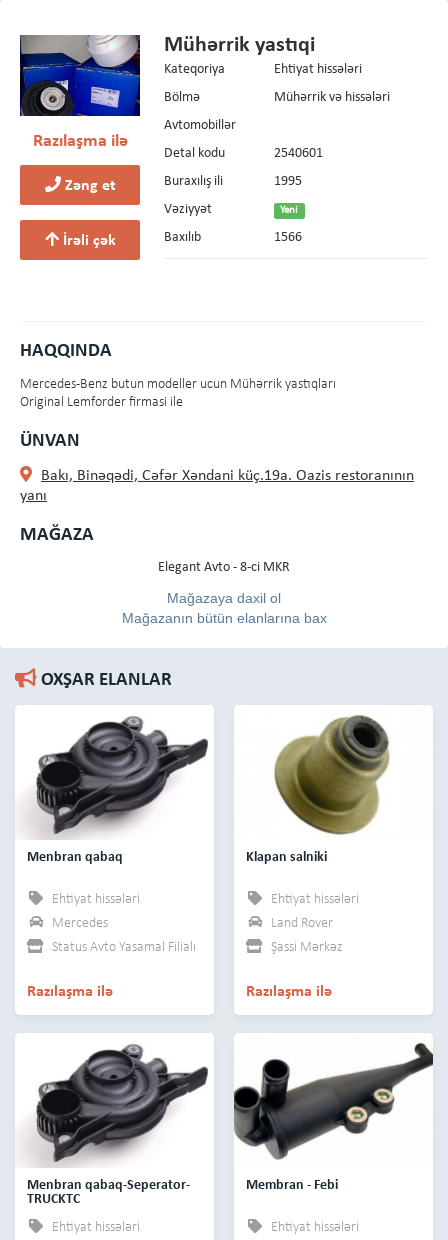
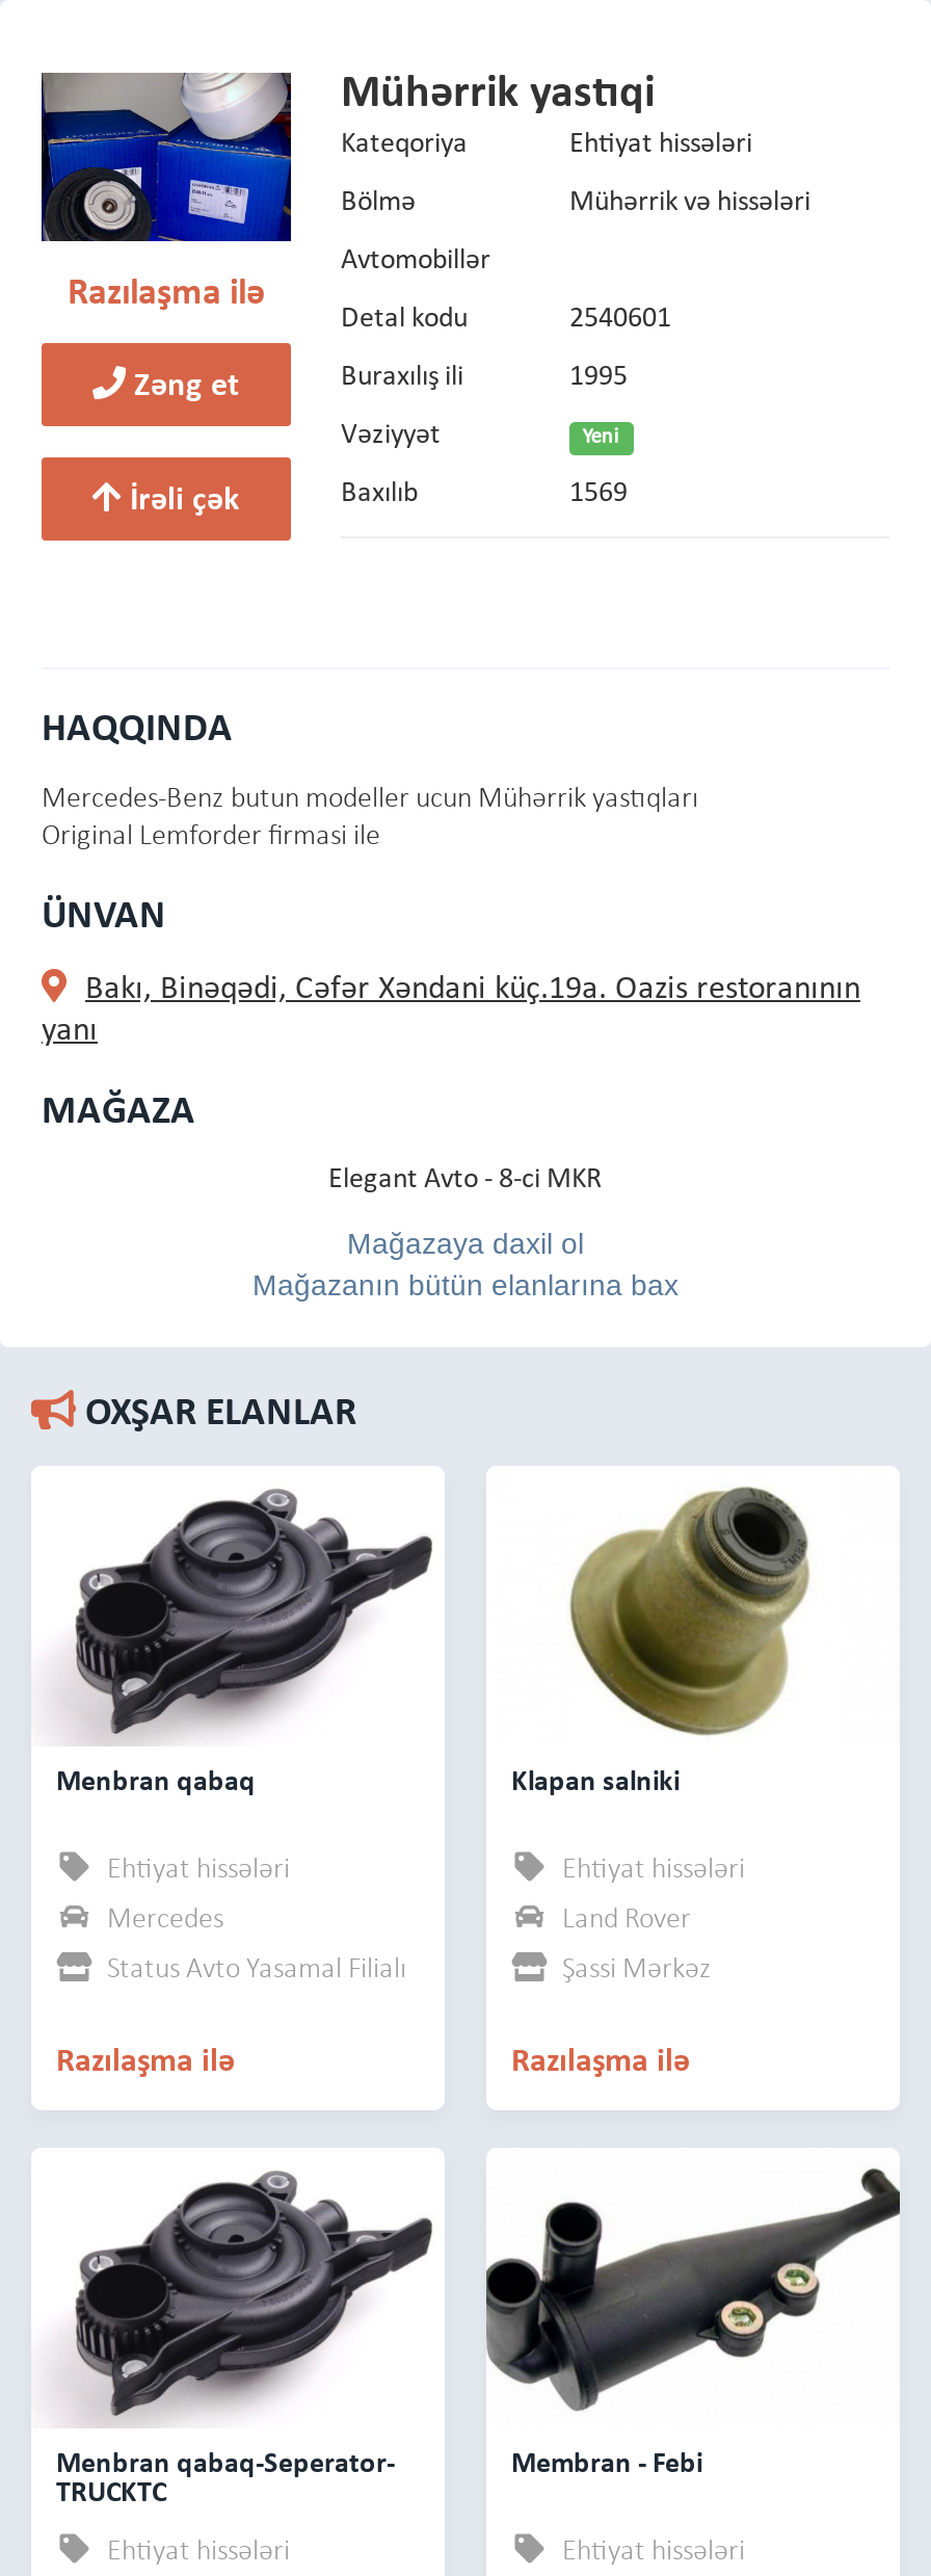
[274,230,302,245] 1566 -> [569,478,628,509] 1569

